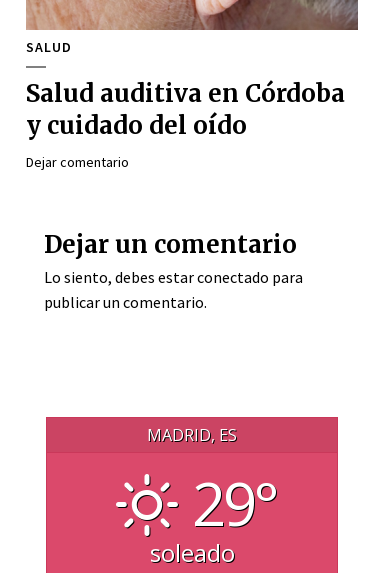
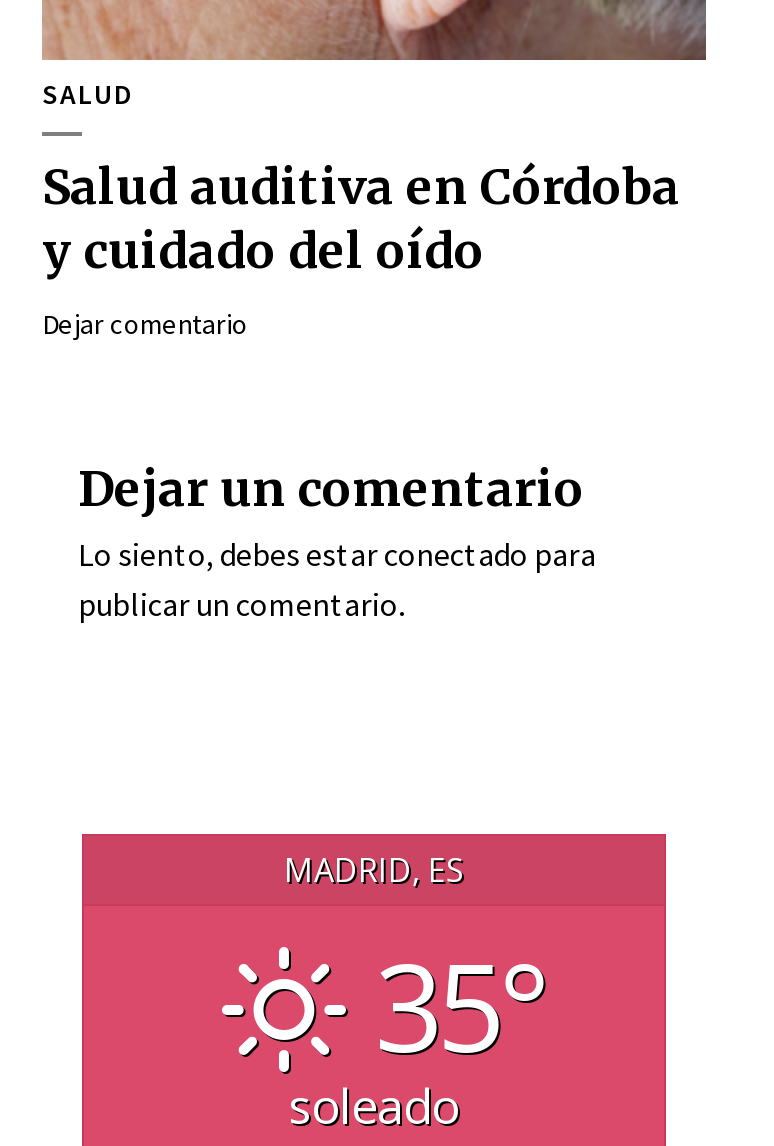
[192,462,276,544] 29° -> [374,924,542,1088] 35°

